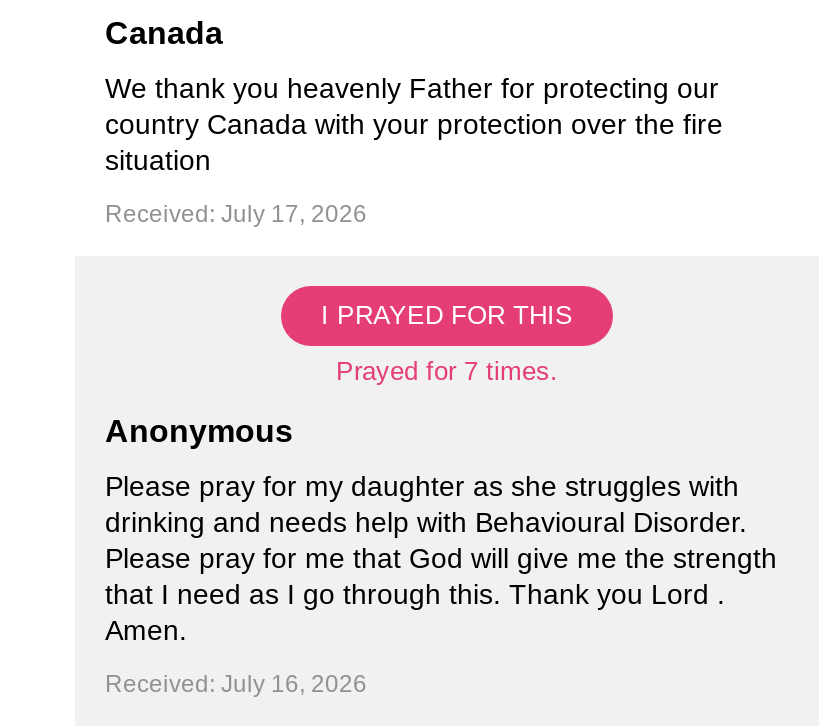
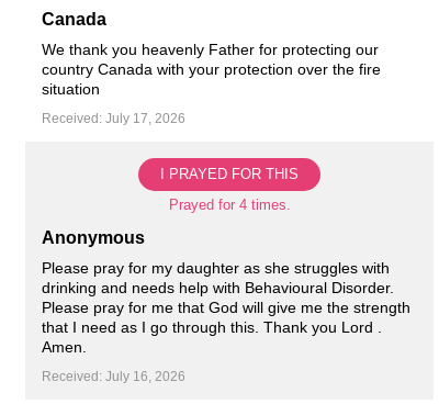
[336,357,558,387] Prayed for 7 times. -> [168,197,290,213] Prayed for 4 times.

